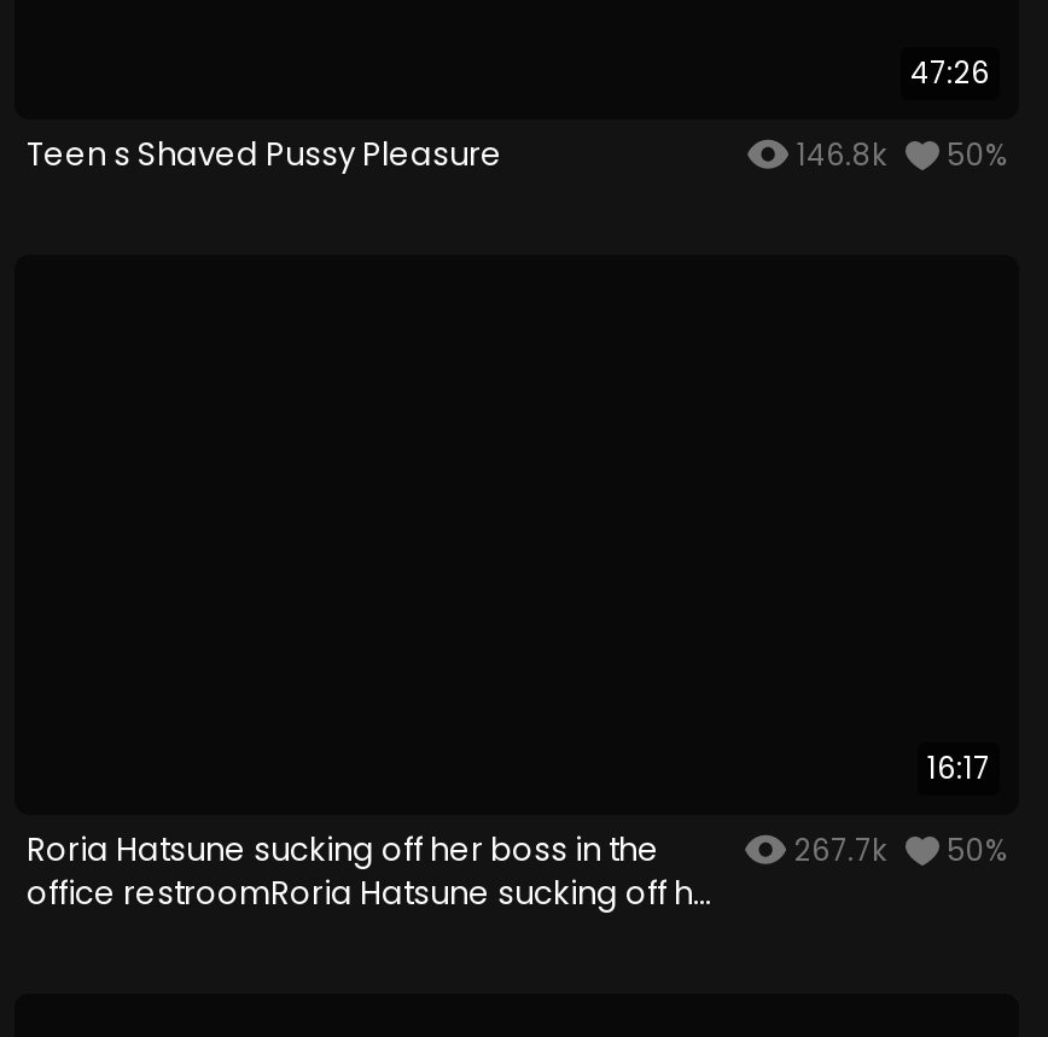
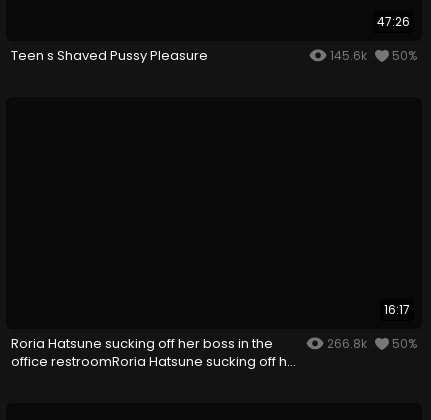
[790,134,1007,175] 146.8k 50% -> [327,47,417,64] 145.6k 50%
[787,829,1007,870] 267.7k 50% -> [324,335,417,352] 266.8k 50%

